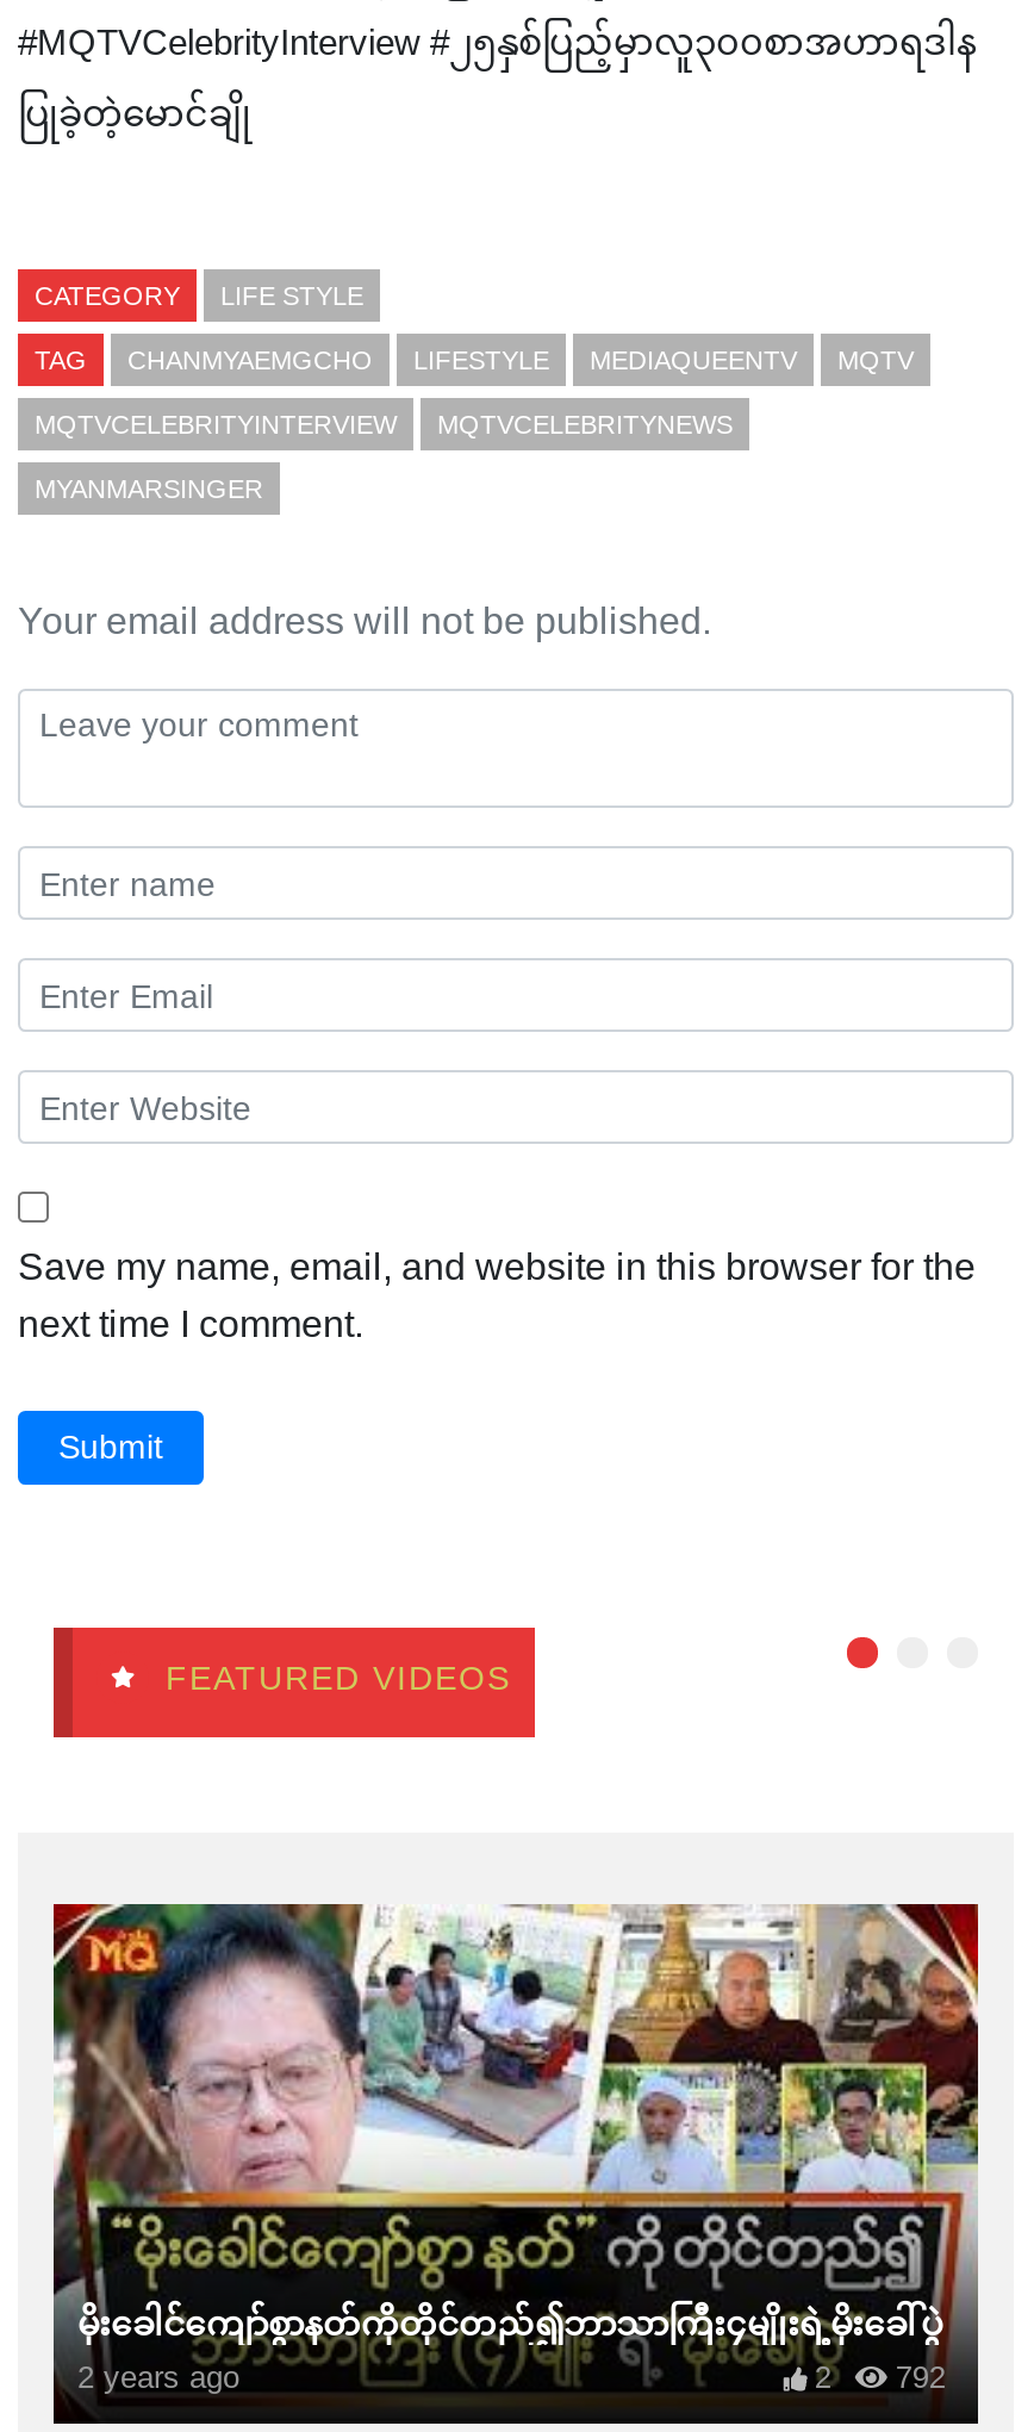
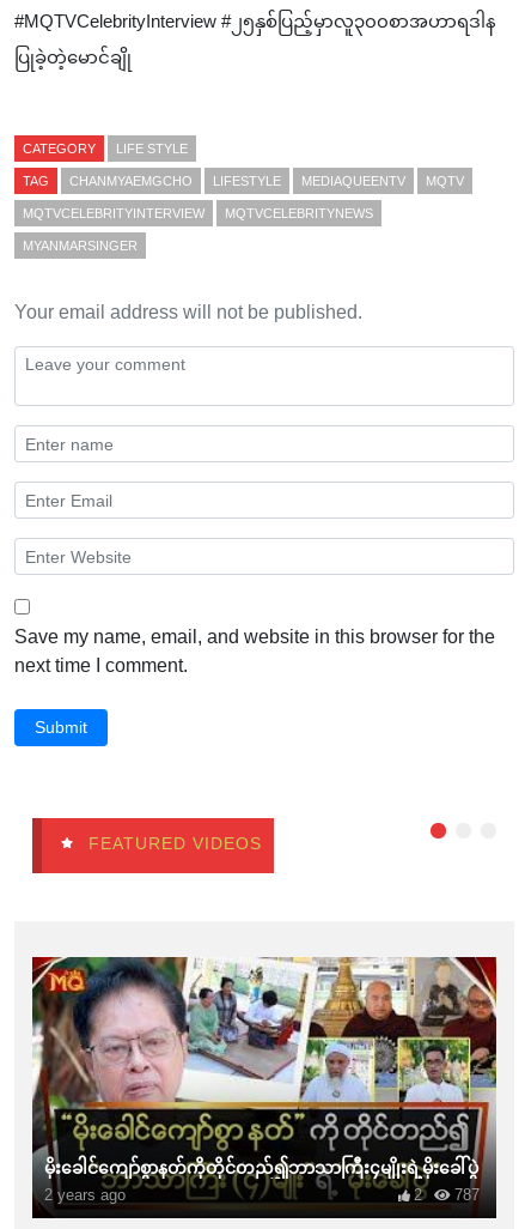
[814,2360,945,2396] 2 792 -> [414,1186,480,1204] 2 787

